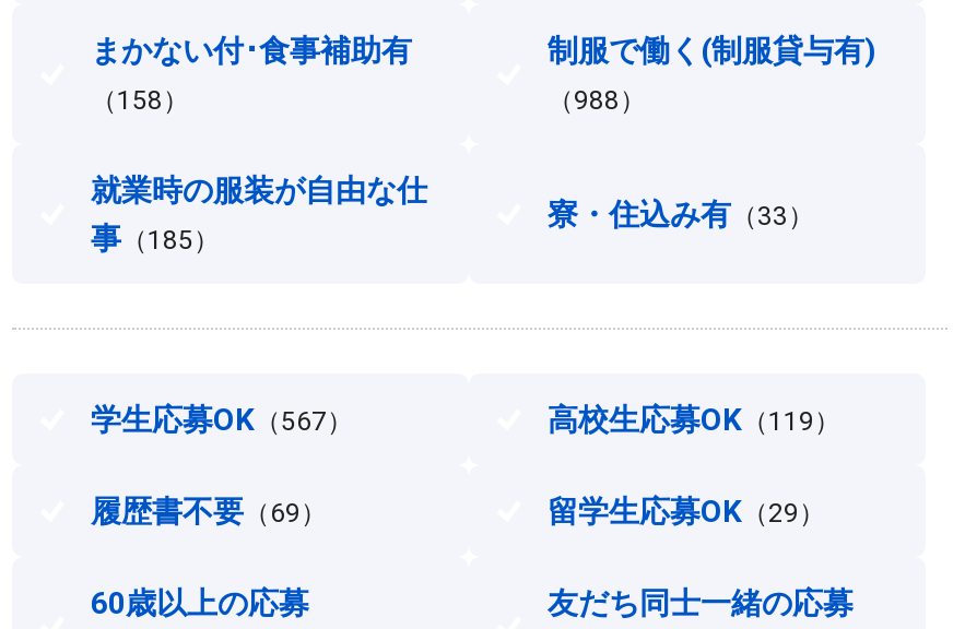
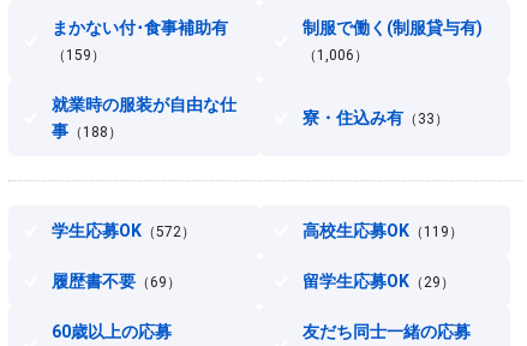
[91,85,189,116] （158） -> [52,47,106,64] （159）
[548,85,646,116] （988） -> [303,47,369,64] （1,006）
[91,221,220,256] 事（185） -> [52,121,122,141] 事（188）
[91,402,353,437] 学生応募OK（567） -> [52,221,196,240] 学生応募OK（572）

